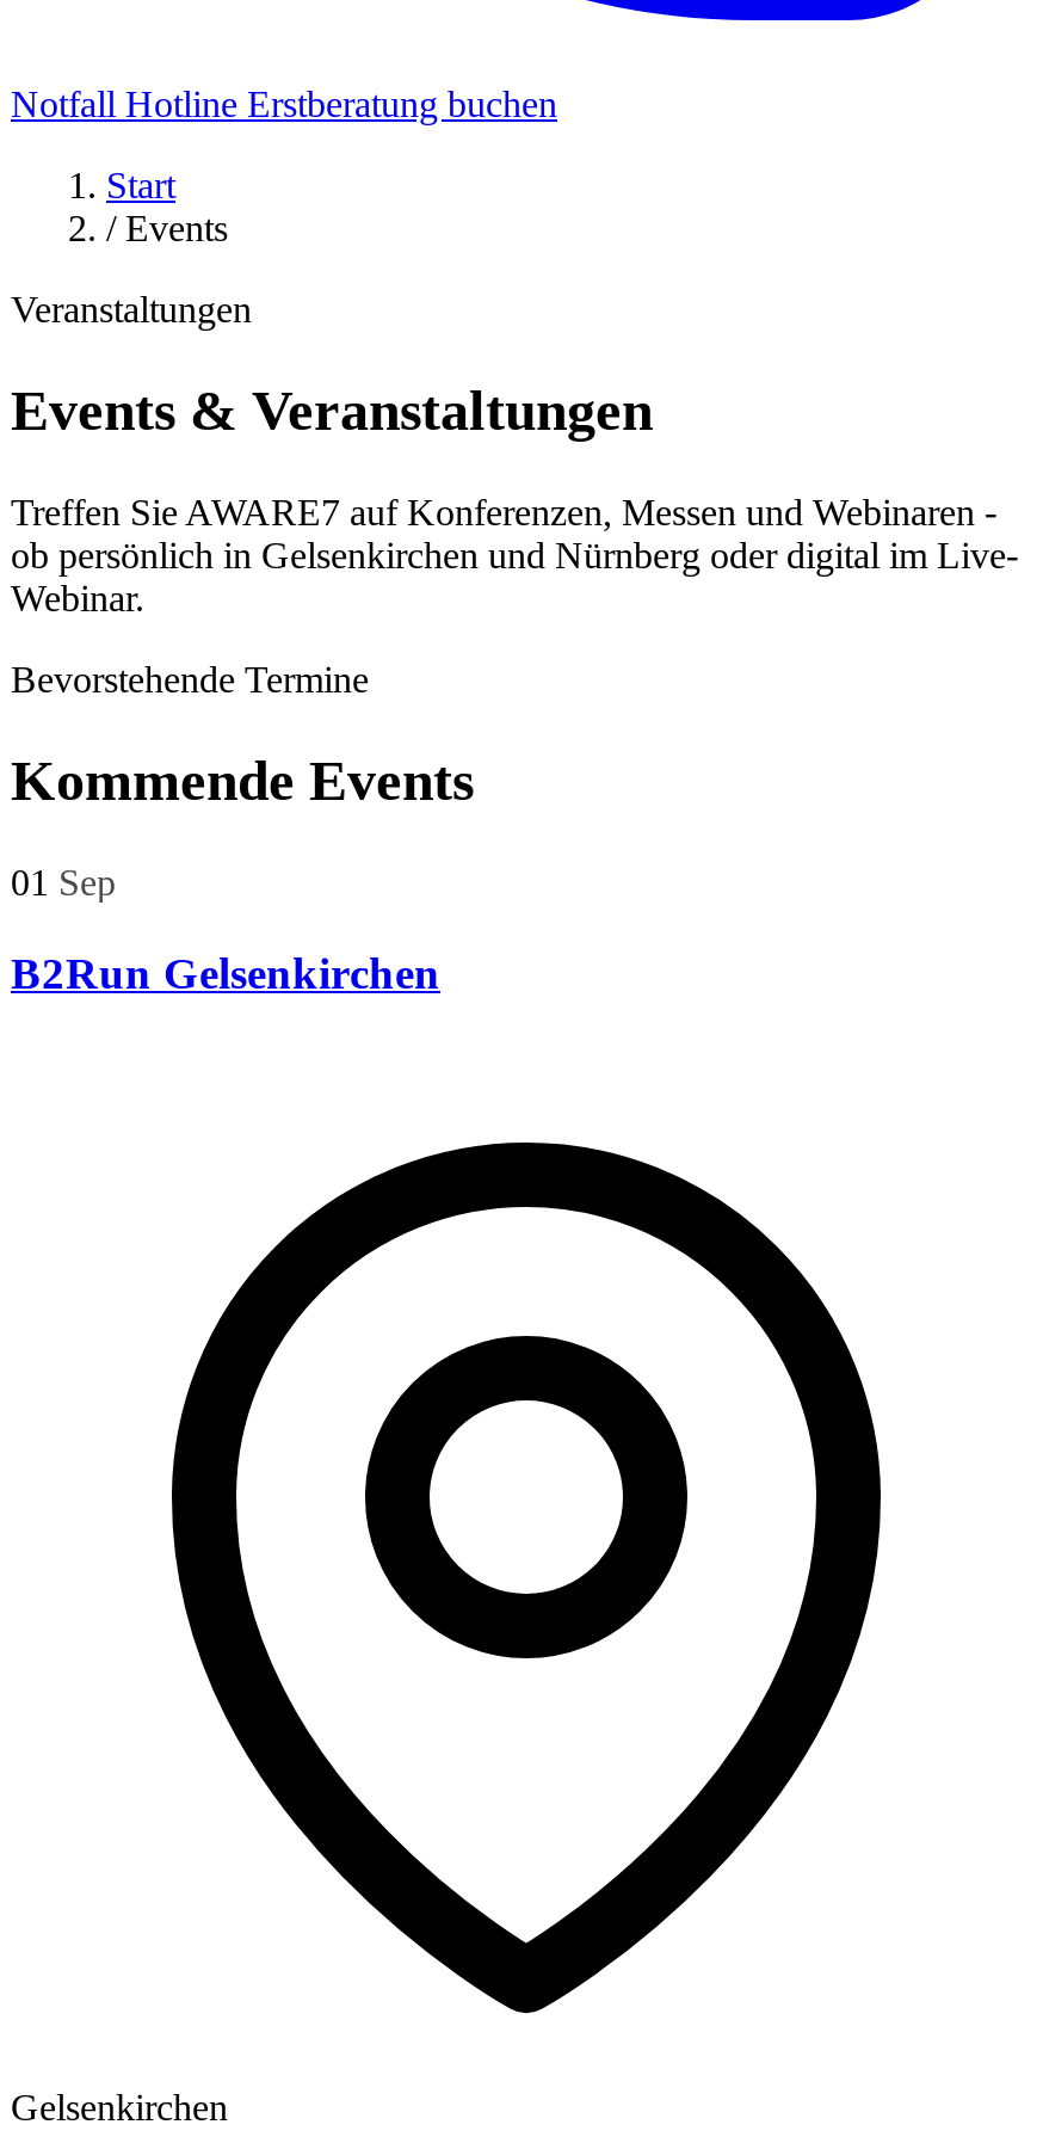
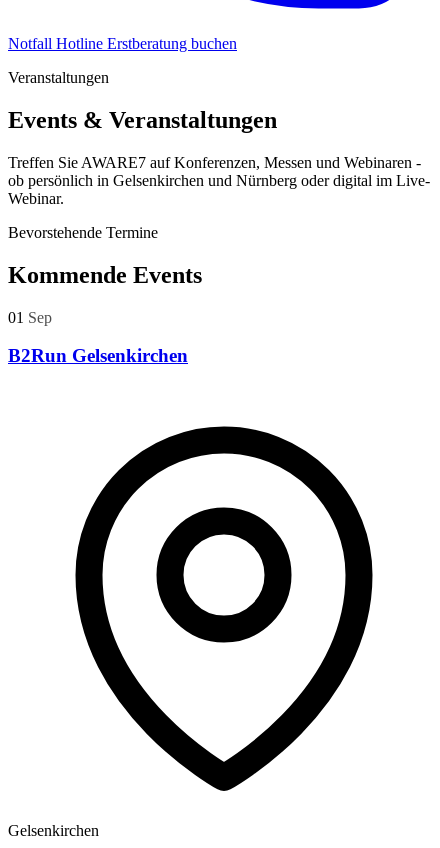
[106,165,228,248] Start | / Events -> none

